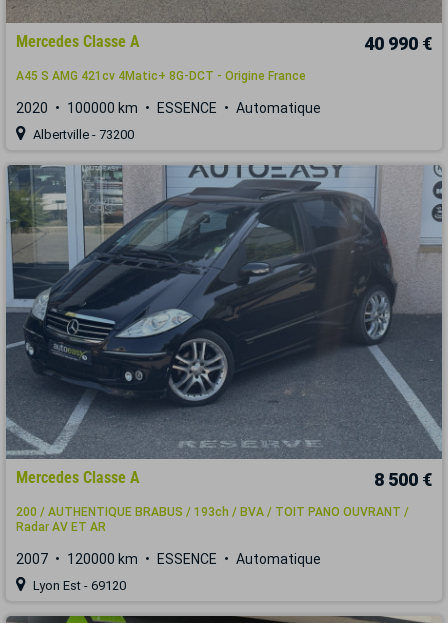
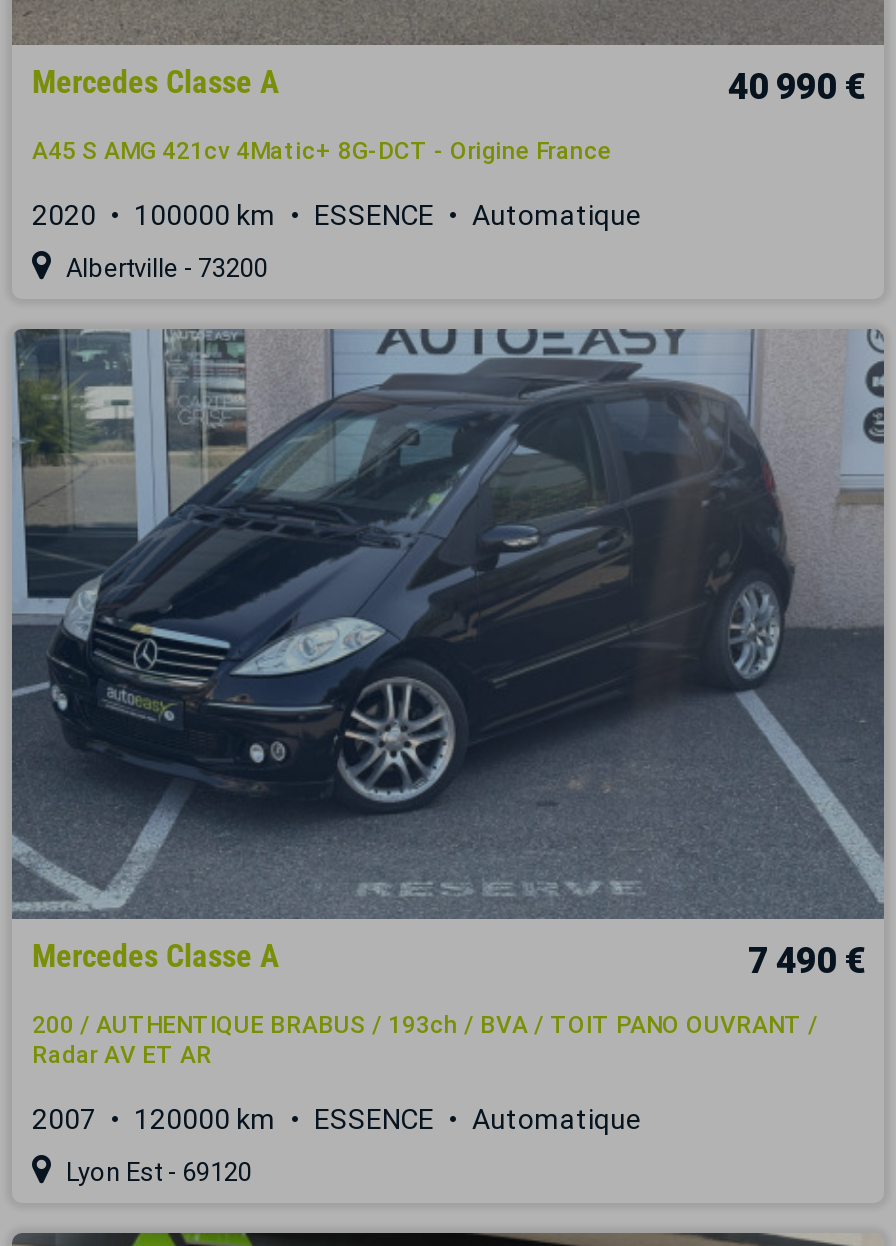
[374,469,432,490] 8 500 € -> [748,939,864,981] 7 490 €

